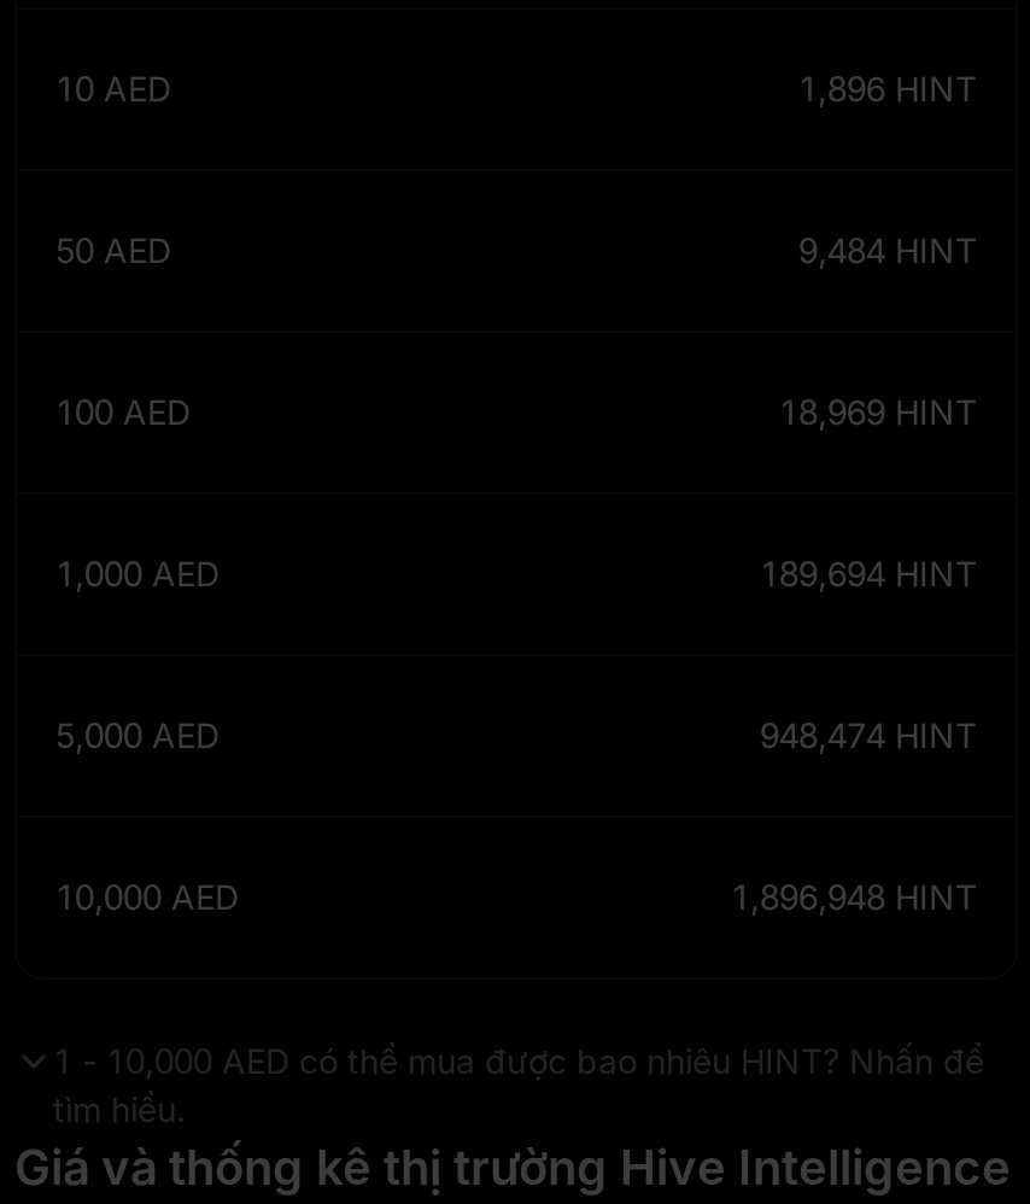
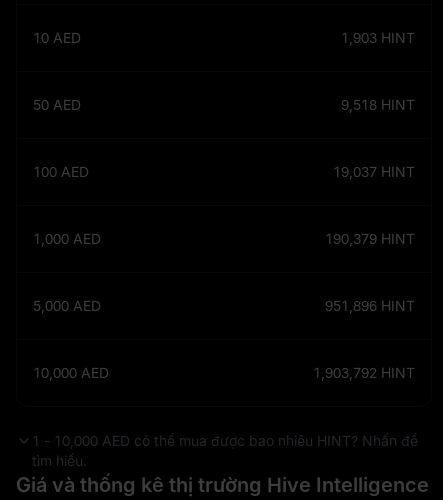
[798,68,977,109] 1,896 HINT -> [341,29,415,46] 1,903 HINT
[798,229,977,270] 9,484 HINT -> [341,96,415,113] 9,518 HINT
[779,391,977,432] 18,969 HINT -> [333,163,415,180] 19,037 HINT
[760,553,977,594] 189,694 HINT -> [325,230,415,247] 190,379 HINT
[760,714,977,755] 948,474 HINT -> [325,297,415,314] 951,896 HINT
[731,876,977,917] 1,896,948 HINT -> [313,364,415,381] 1,903,792 HINT

